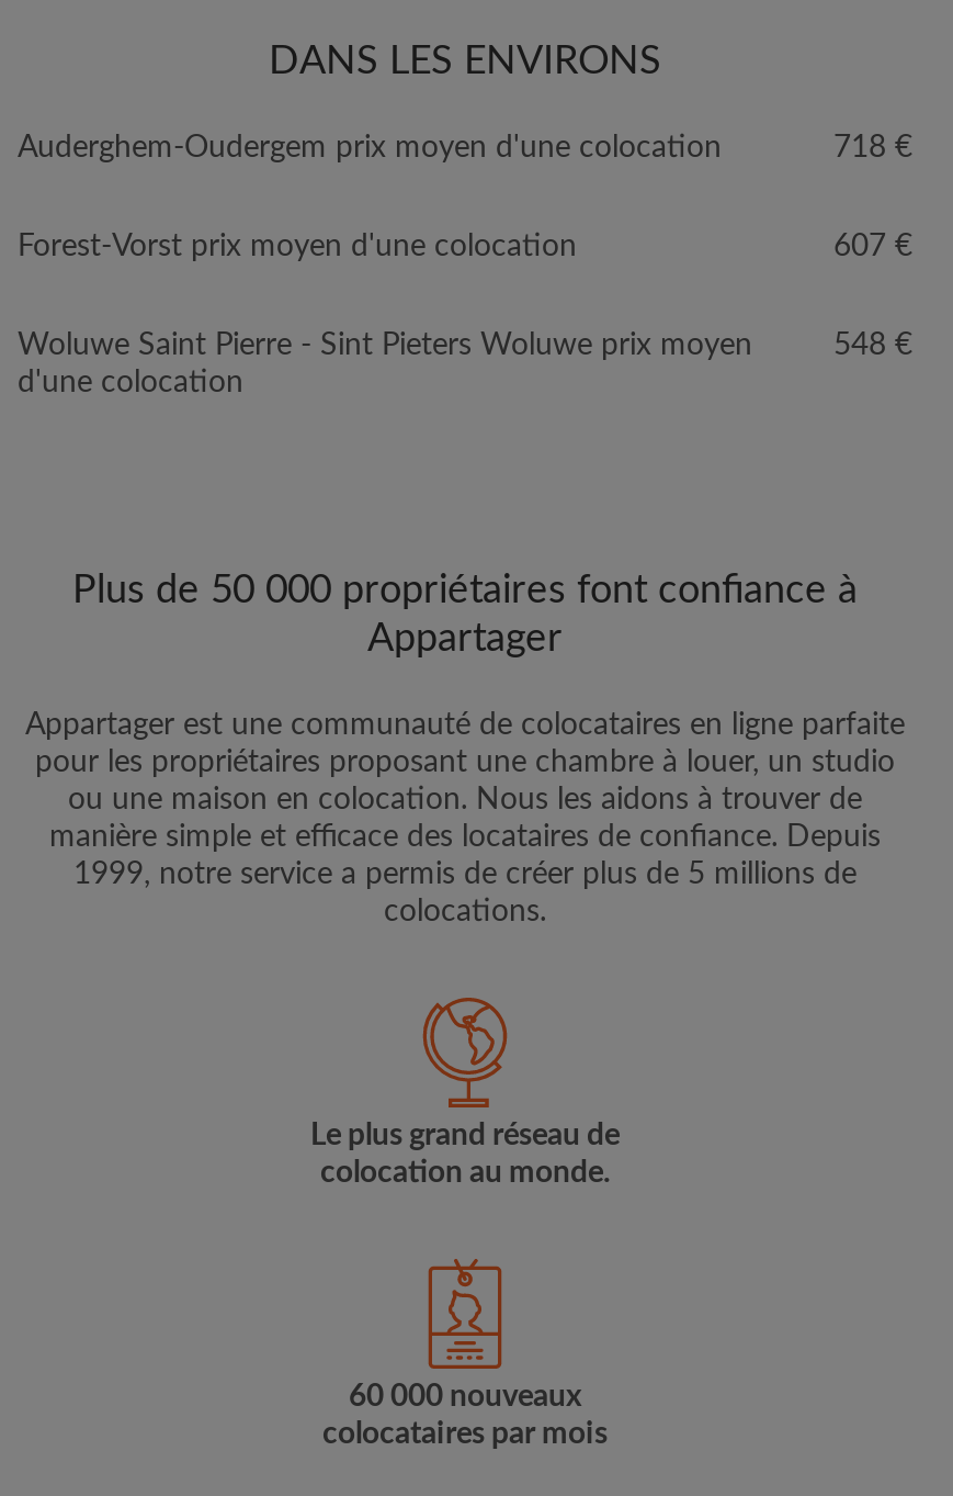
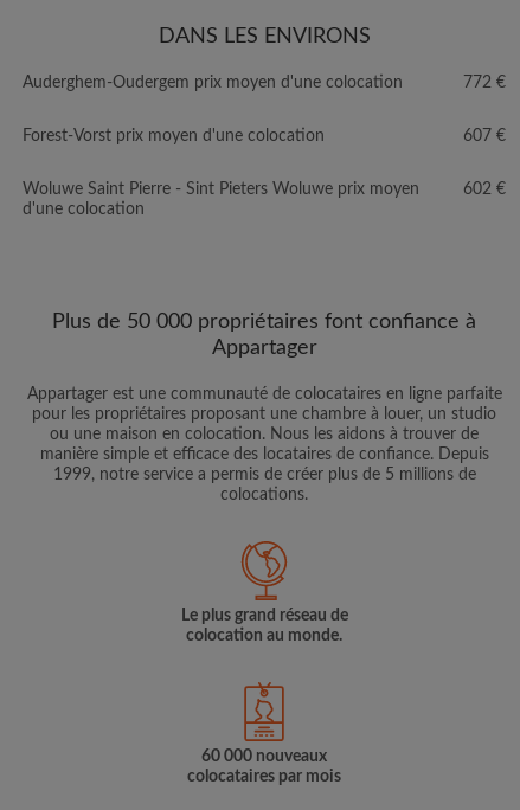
[833,133,912,164] 718 € -> [463,75,506,91] 772 €
[833,330,912,361] 548 € -> [463,181,506,198] 602 €

